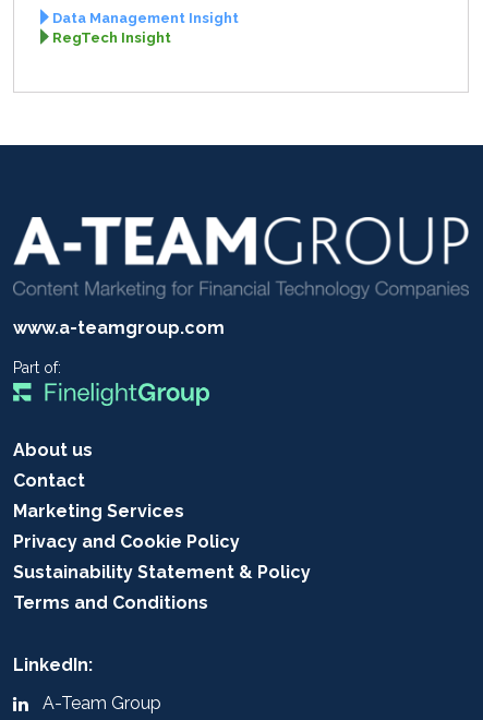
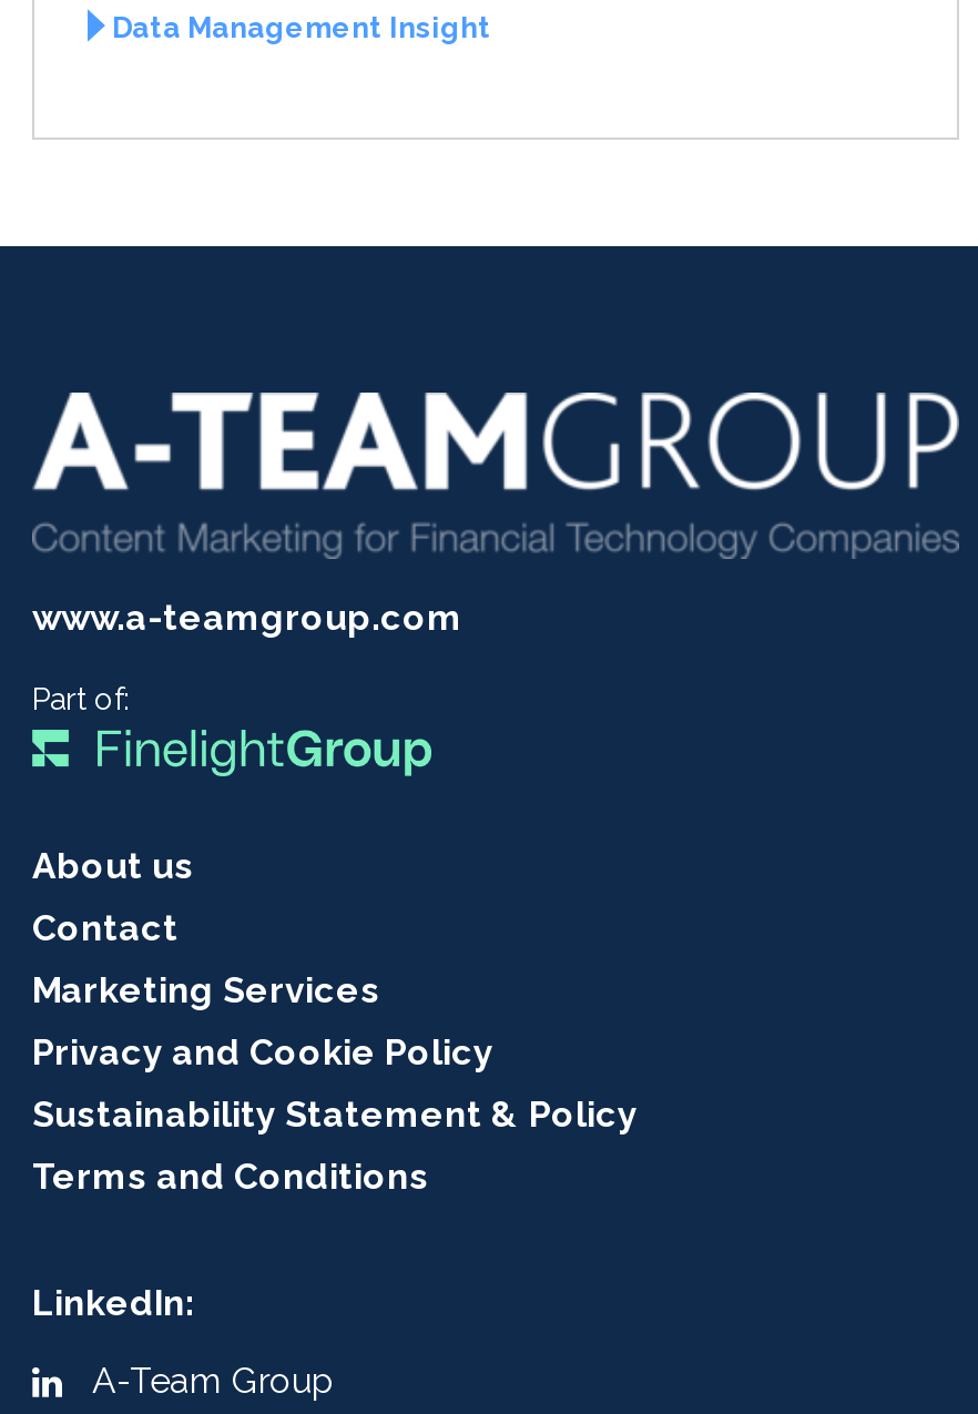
[52,29,171,46] RegTech Insight -> none

